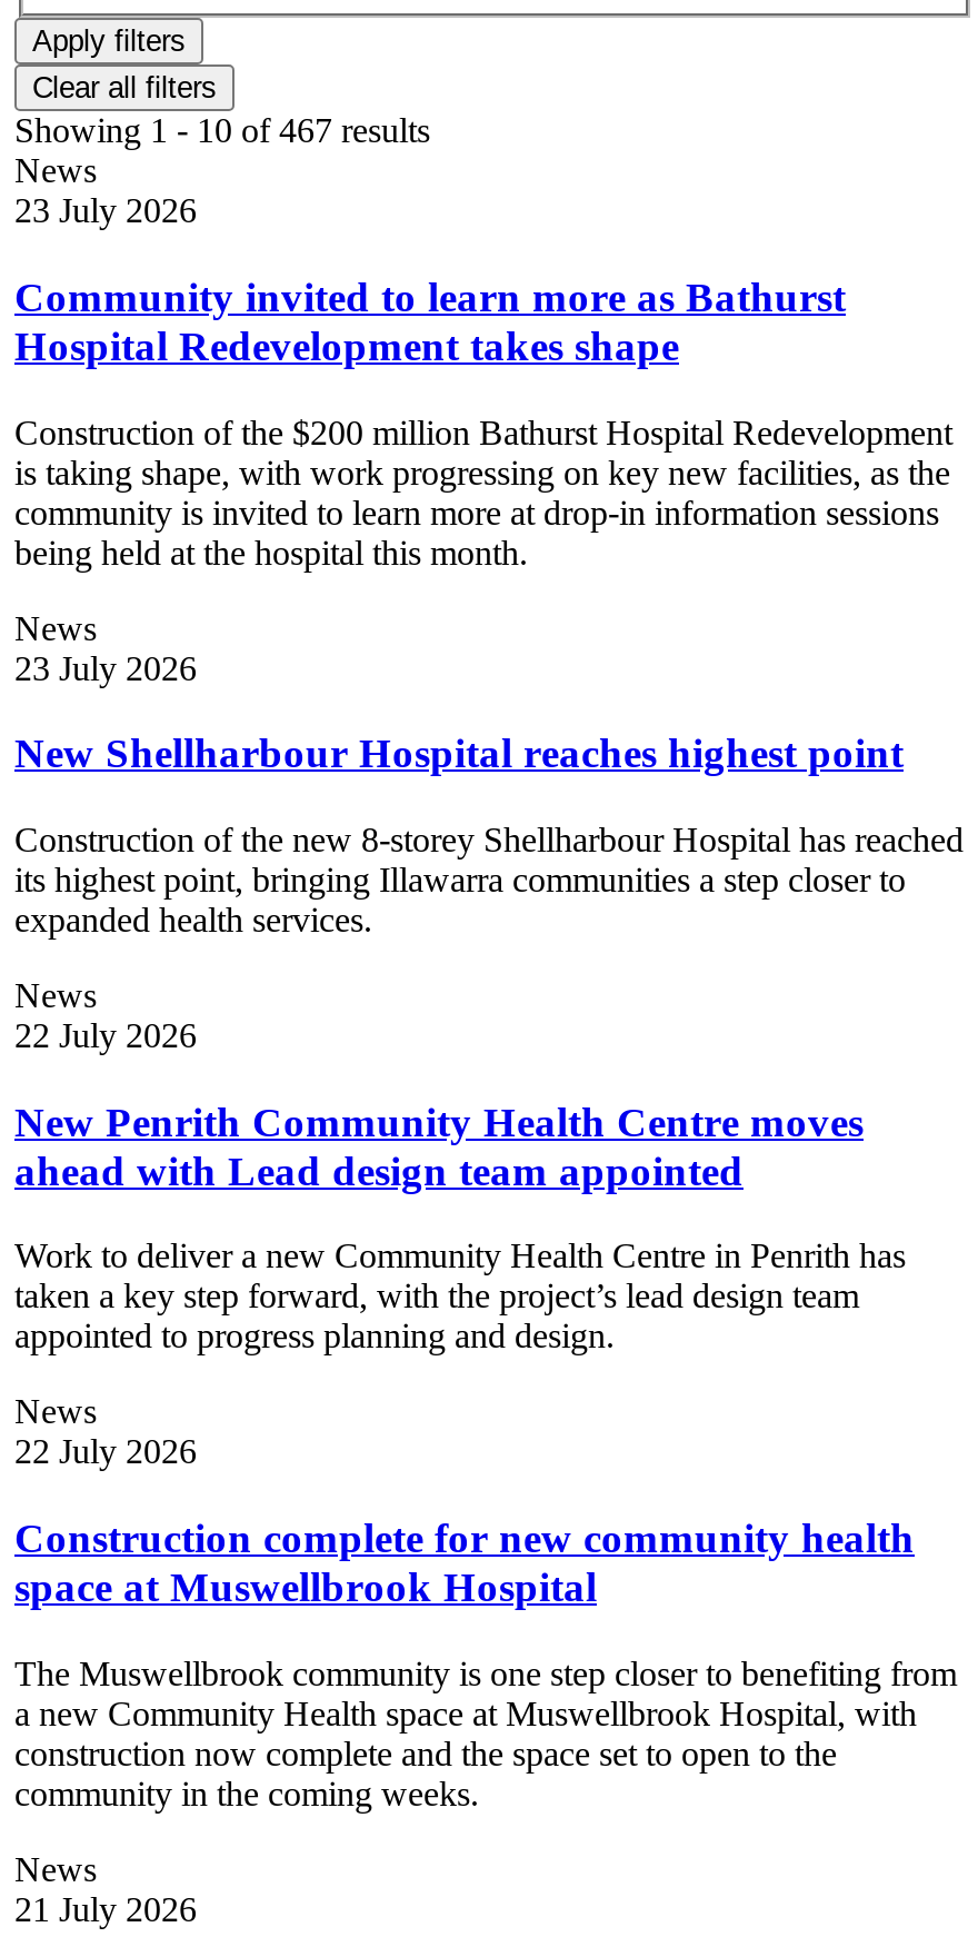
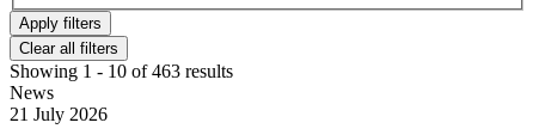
[14,111,964,1812] Showing 1 - 10 of 467 results | News | 23 July 2026 | Community invited to learn more as Bathurst | Hospital Redevelopment takes shape | Construction of the $200 million Bathurst Hospital Redevelopment | is taking shape, with work progressing on key new facilities, as the | community is invited to learn more at drop-in information sessions | being held at the hospital this month. | News | 23 July 2026 | New Shellharbour Hospital reaches highest point | Construction of the new 8-storey Shellharbour Hospital has reached | its highest point, bringing Illawarra communities a step closer to | expanded health services. | News | 22 July 2026 | New Penrith Community Health Centre moves | ahead with Lead design team appointed | Work to deliver a new Community Health Centre in Penrith has | taken a key step forward, with the project’s lead design team | appointed to progress planning and design. | News | 22 July 2026 | Construction complete for new community health | space at Muswellbrook Hospital | The Muswellbrook community is one step closer to benefiting from | a new Community Health space at Muswellbrook Hospital, with | construction now complete and the space set to open to the | community in the coming weeks. -> [10,61,233,81] Showing 1 - 10 of 463 results

